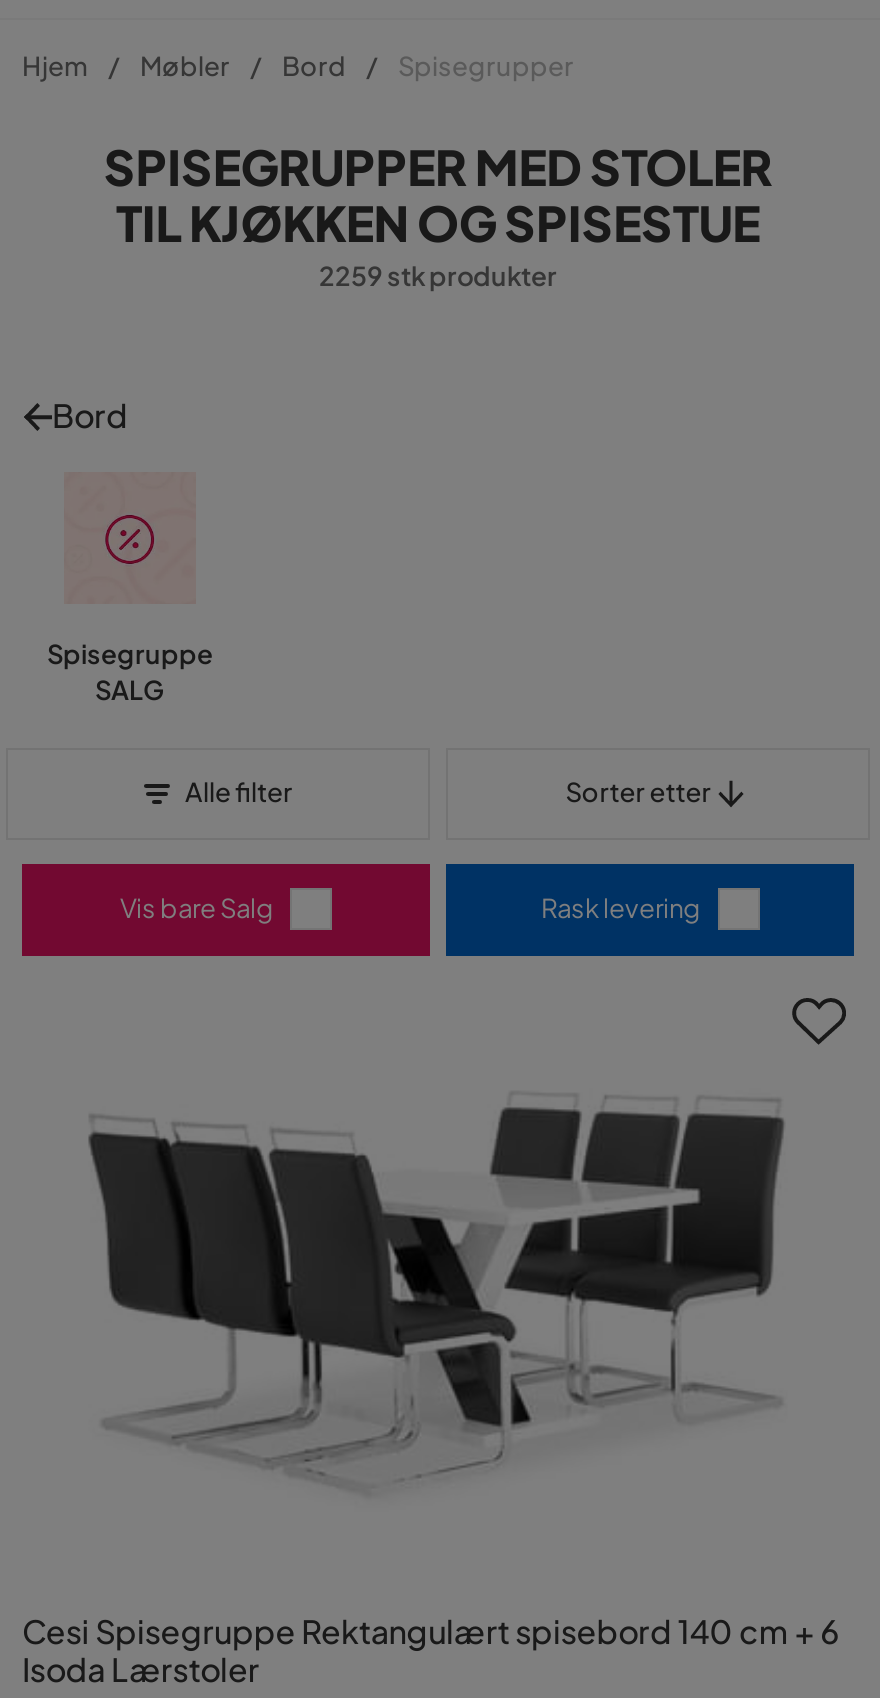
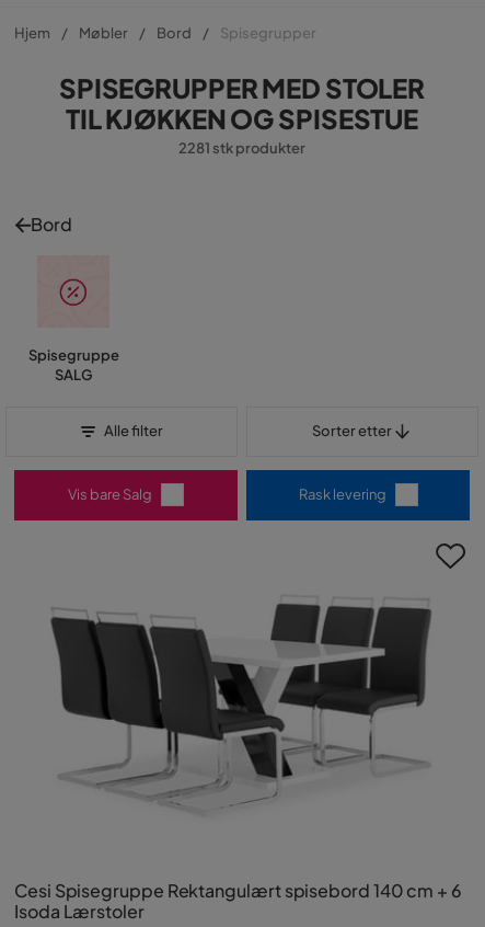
[319,260,557,292] 2259 stk produkter -> [178,139,305,157] 2281 stk produkter

